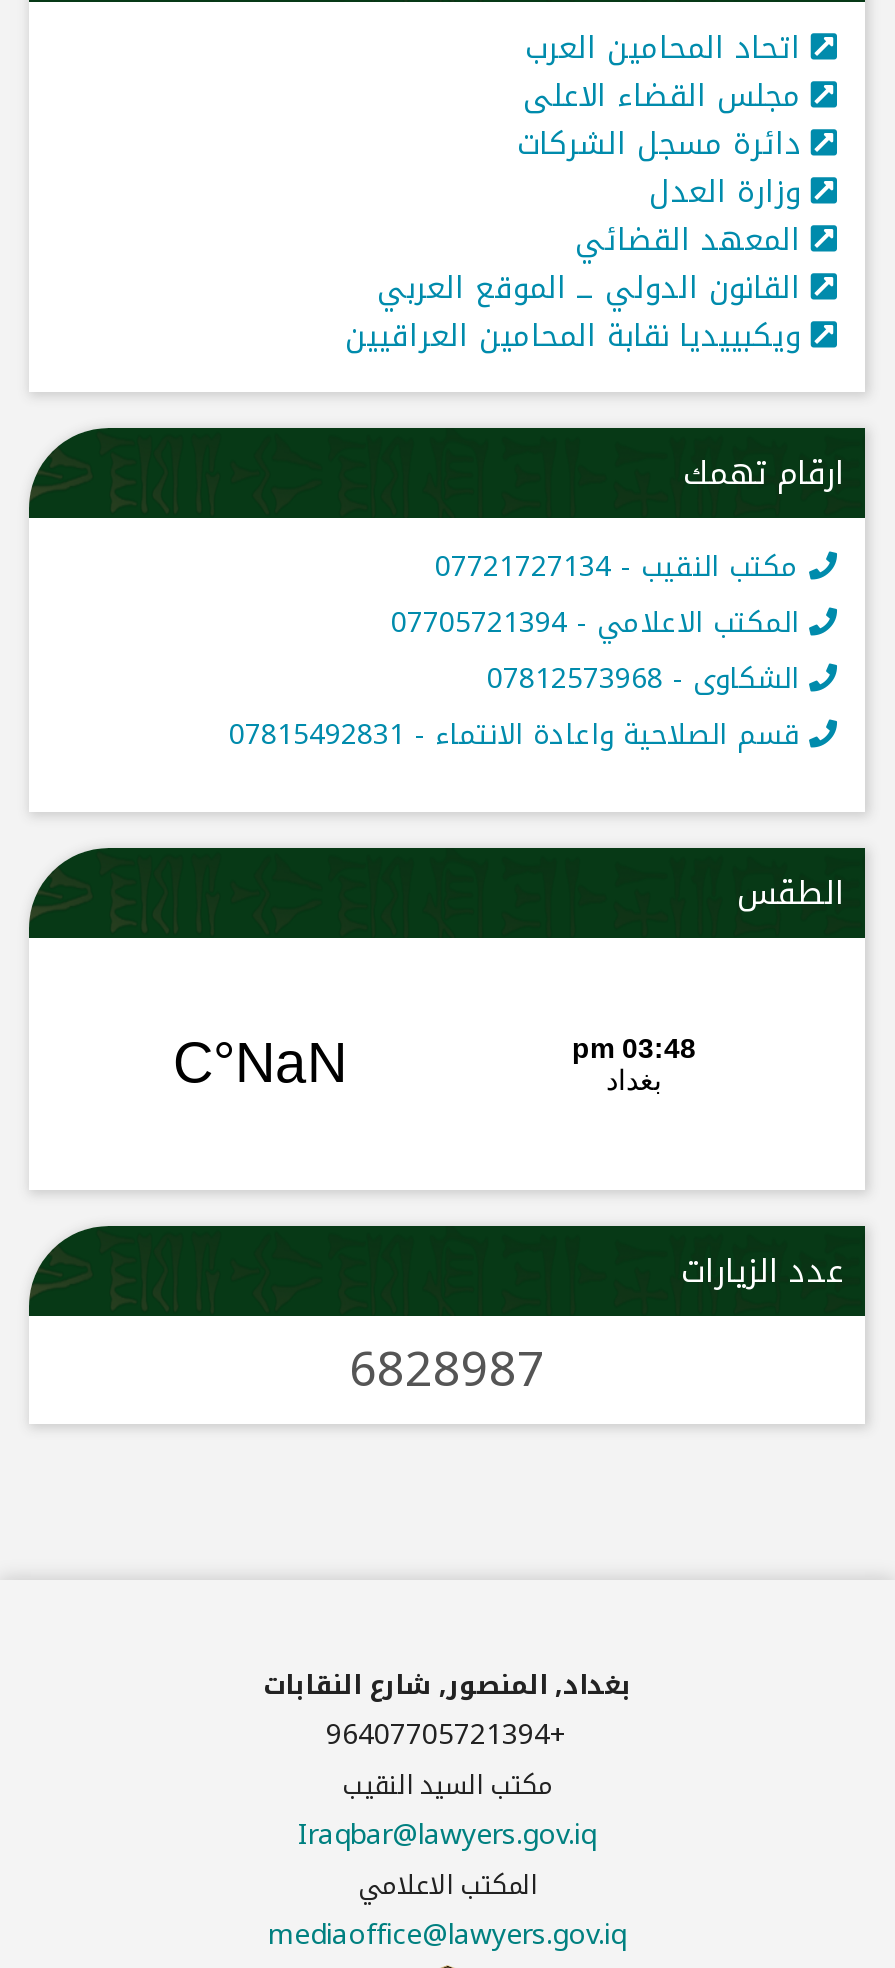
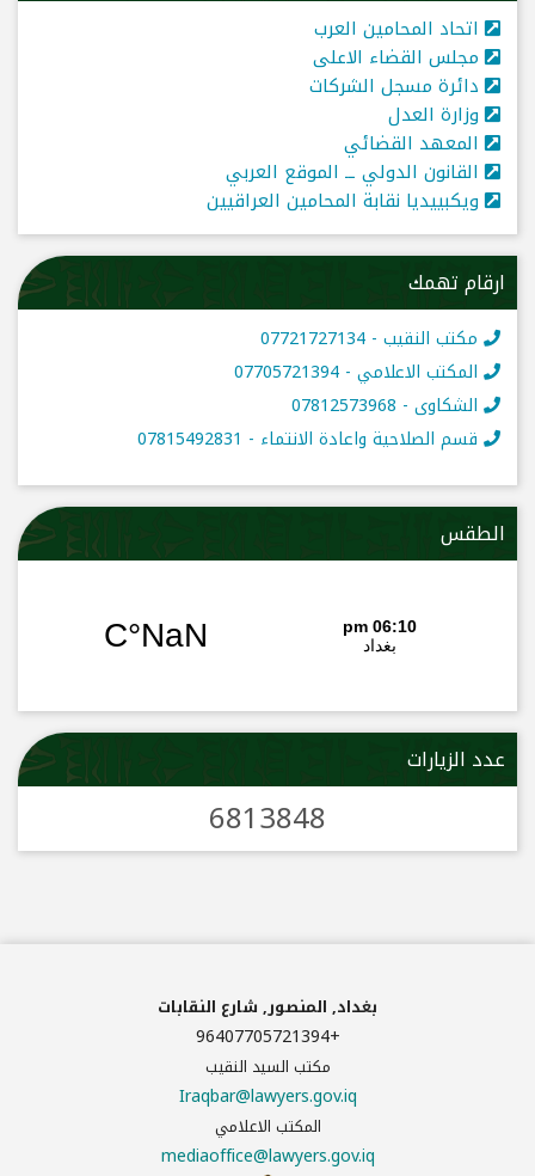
[349,1323,545,1415] 6828987 -> [209,791,326,846] 6813848

